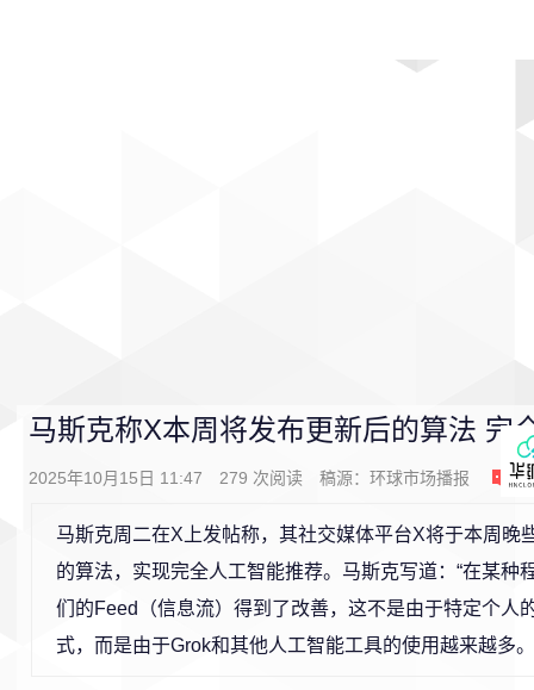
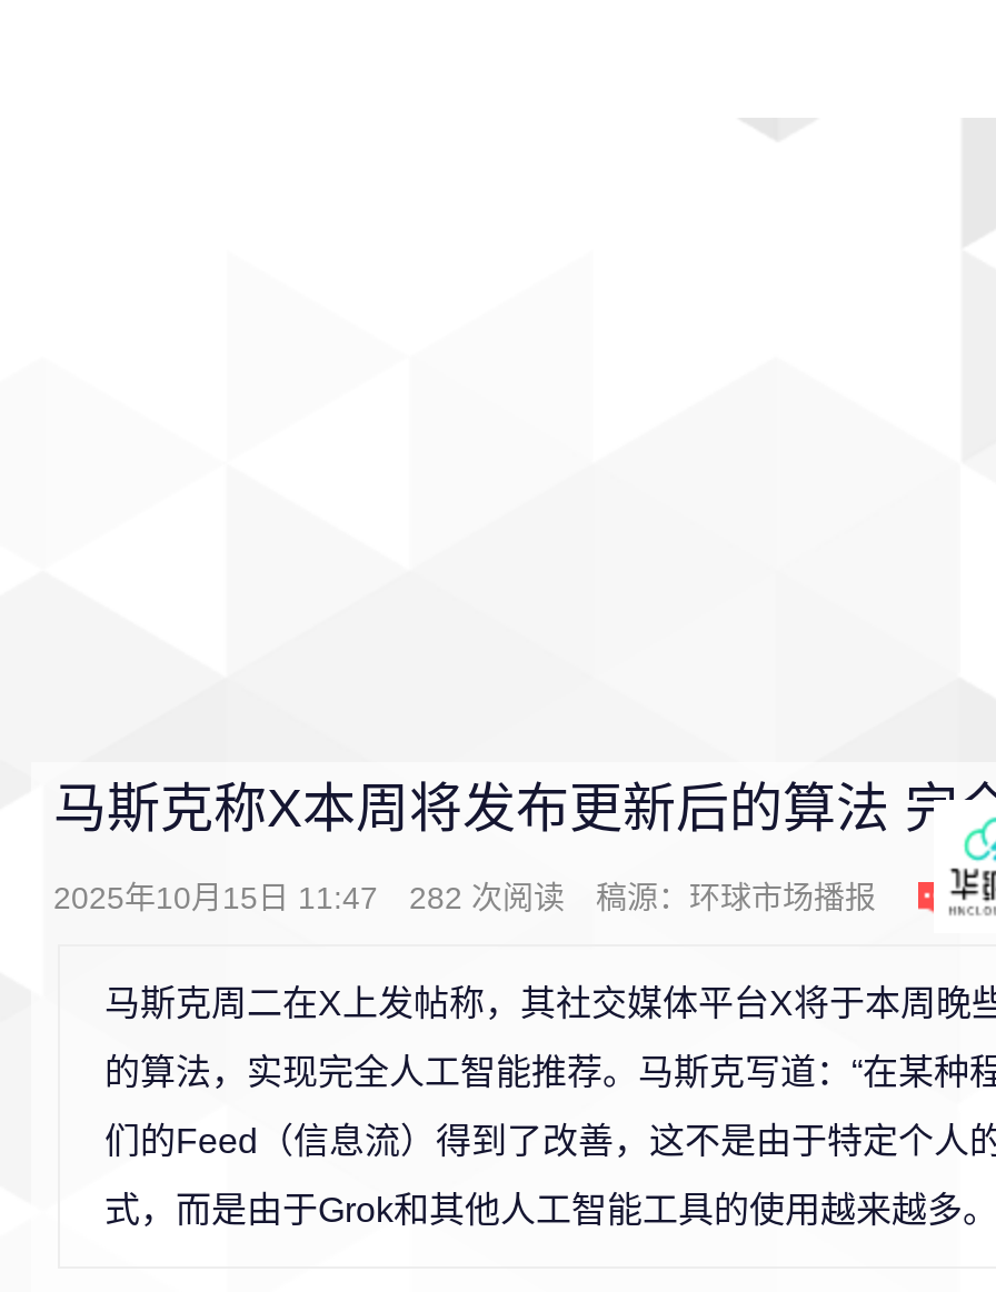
[29,468,470,487] 2025年10月15日 11:47 279次阅读 稿源：环球市场播报 -> [53,880,876,915] 2025年10月15日 11:47 282次阅读 稿源：环球市场播报

